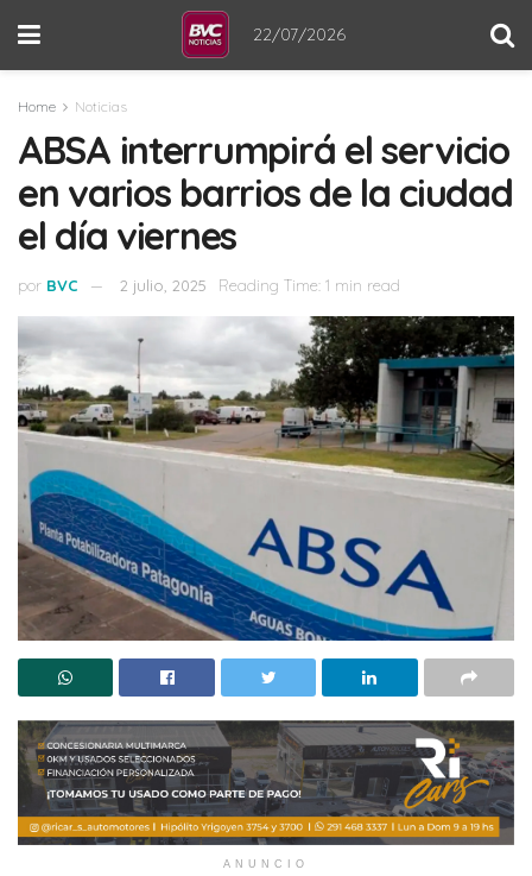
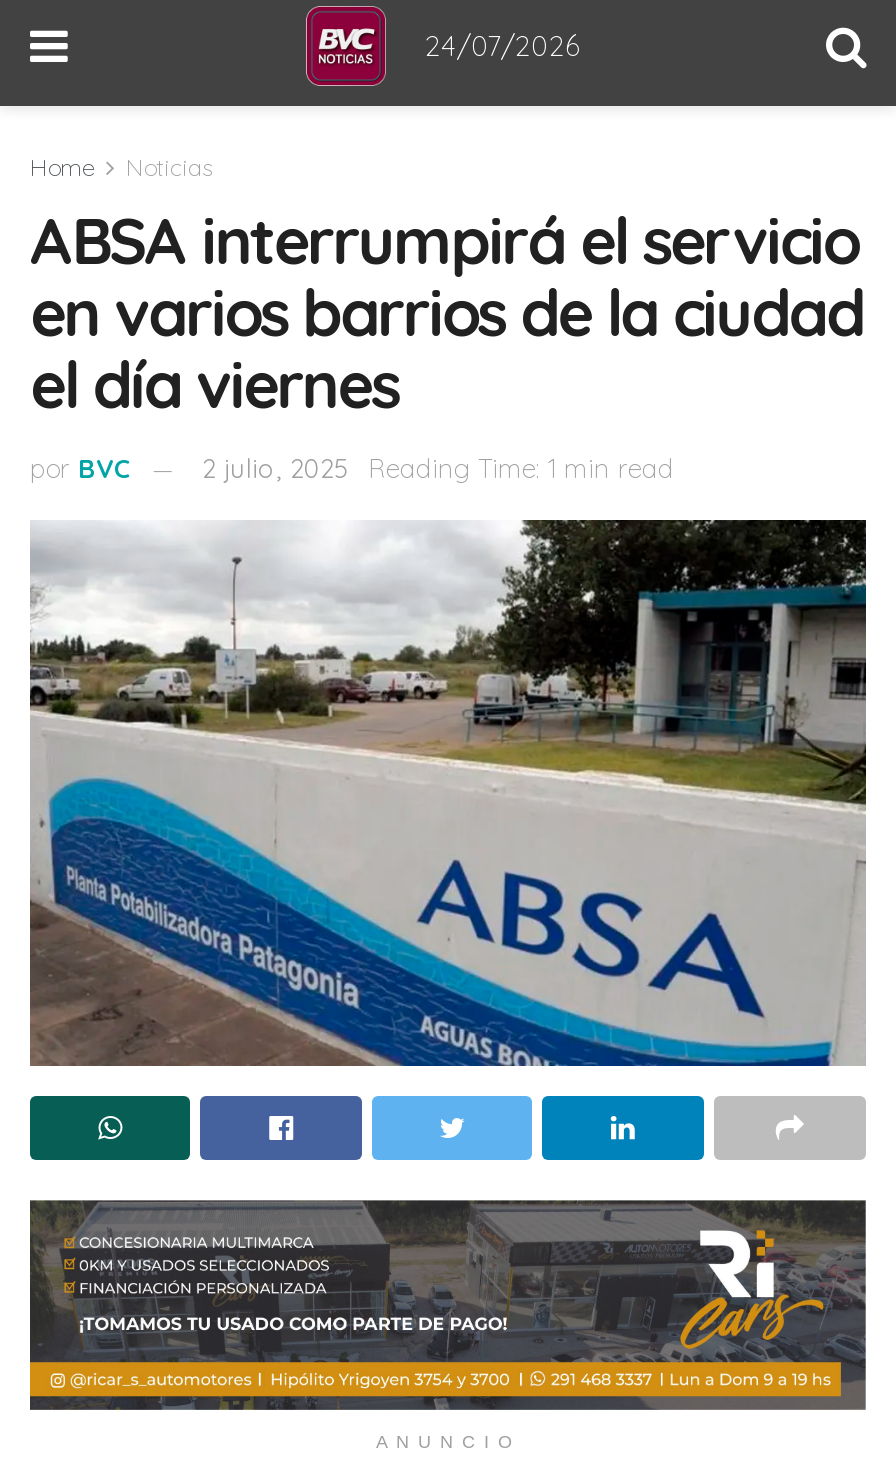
[252,24,350,45] 22/07/2026 -> [425,28,589,64] 24/07/2026

